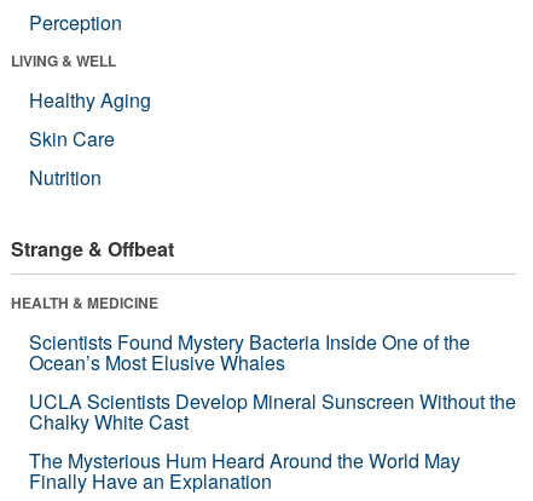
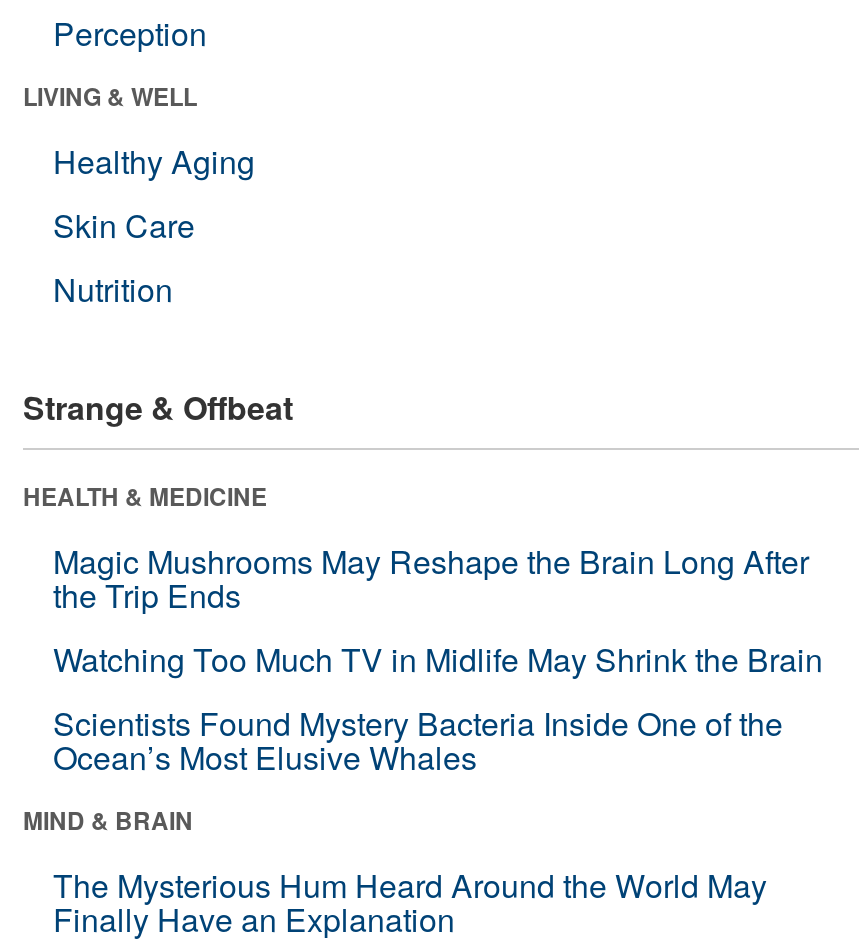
none -> [53,538,823,682] Magic Mushrooms May Reshape the Brain Long After | the Trip Ends | Watching Too Much TV in Midlife May Shrink the Brain
moved [29,328,470,376] -> [53,700,783,780]: Scientists Found Mystery Bacteria Inside One of the | Ocean’s Most Elusive Whales
[29,387,516,435] UCLA Scientists Develop Mineral Sunscreen Without the | Chalky White Cast -> [23,802,193,838] MIND & BRAIN

